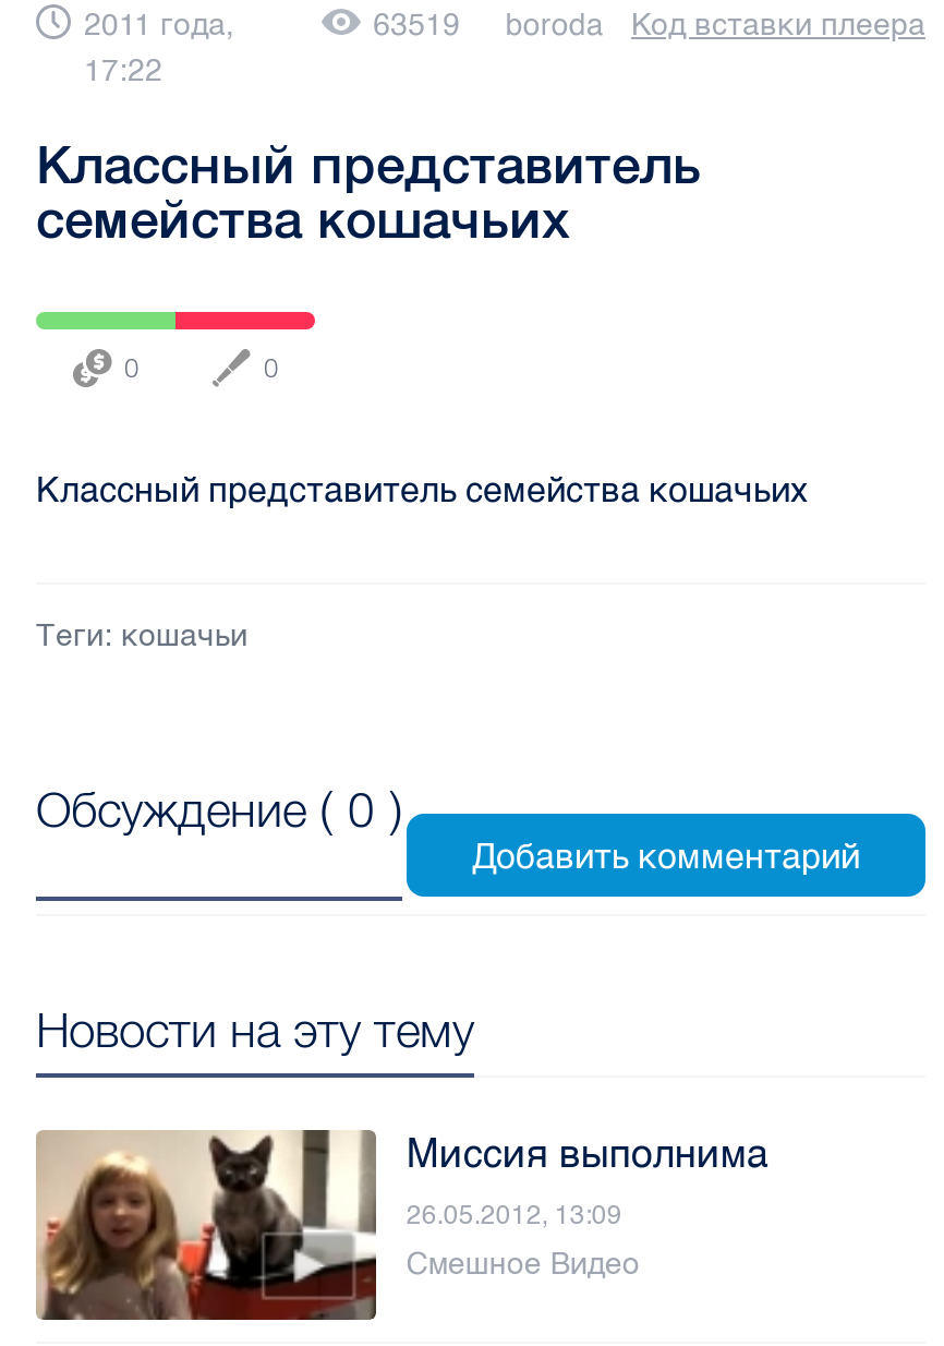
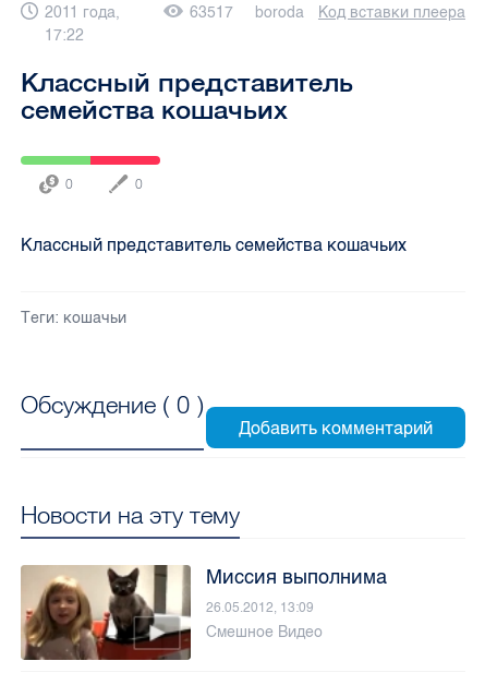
[373,6,925,43] 63519 boroda Код вставки плеера -> [189,3,465,21] 63517 boroda Код вставки плеера

